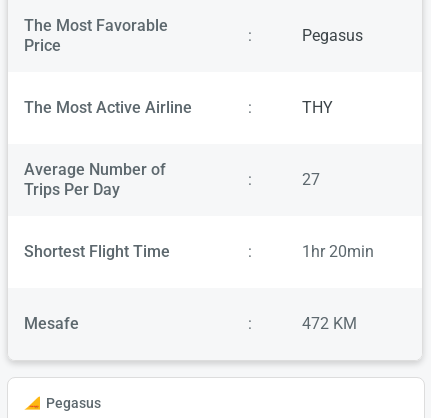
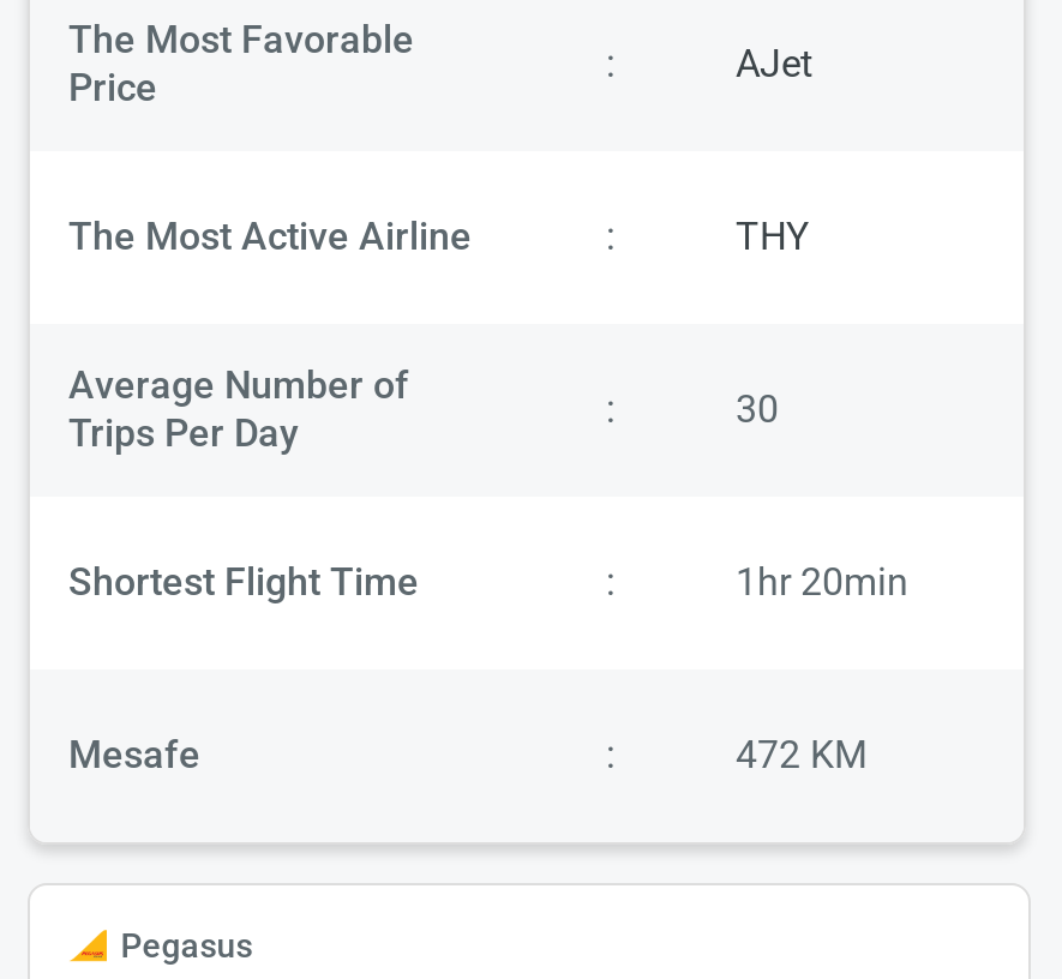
[302,26,363,45] Pegasus -> [736,42,812,87] AJet
[302,170,320,189] 27 -> [736,387,779,433] 30

